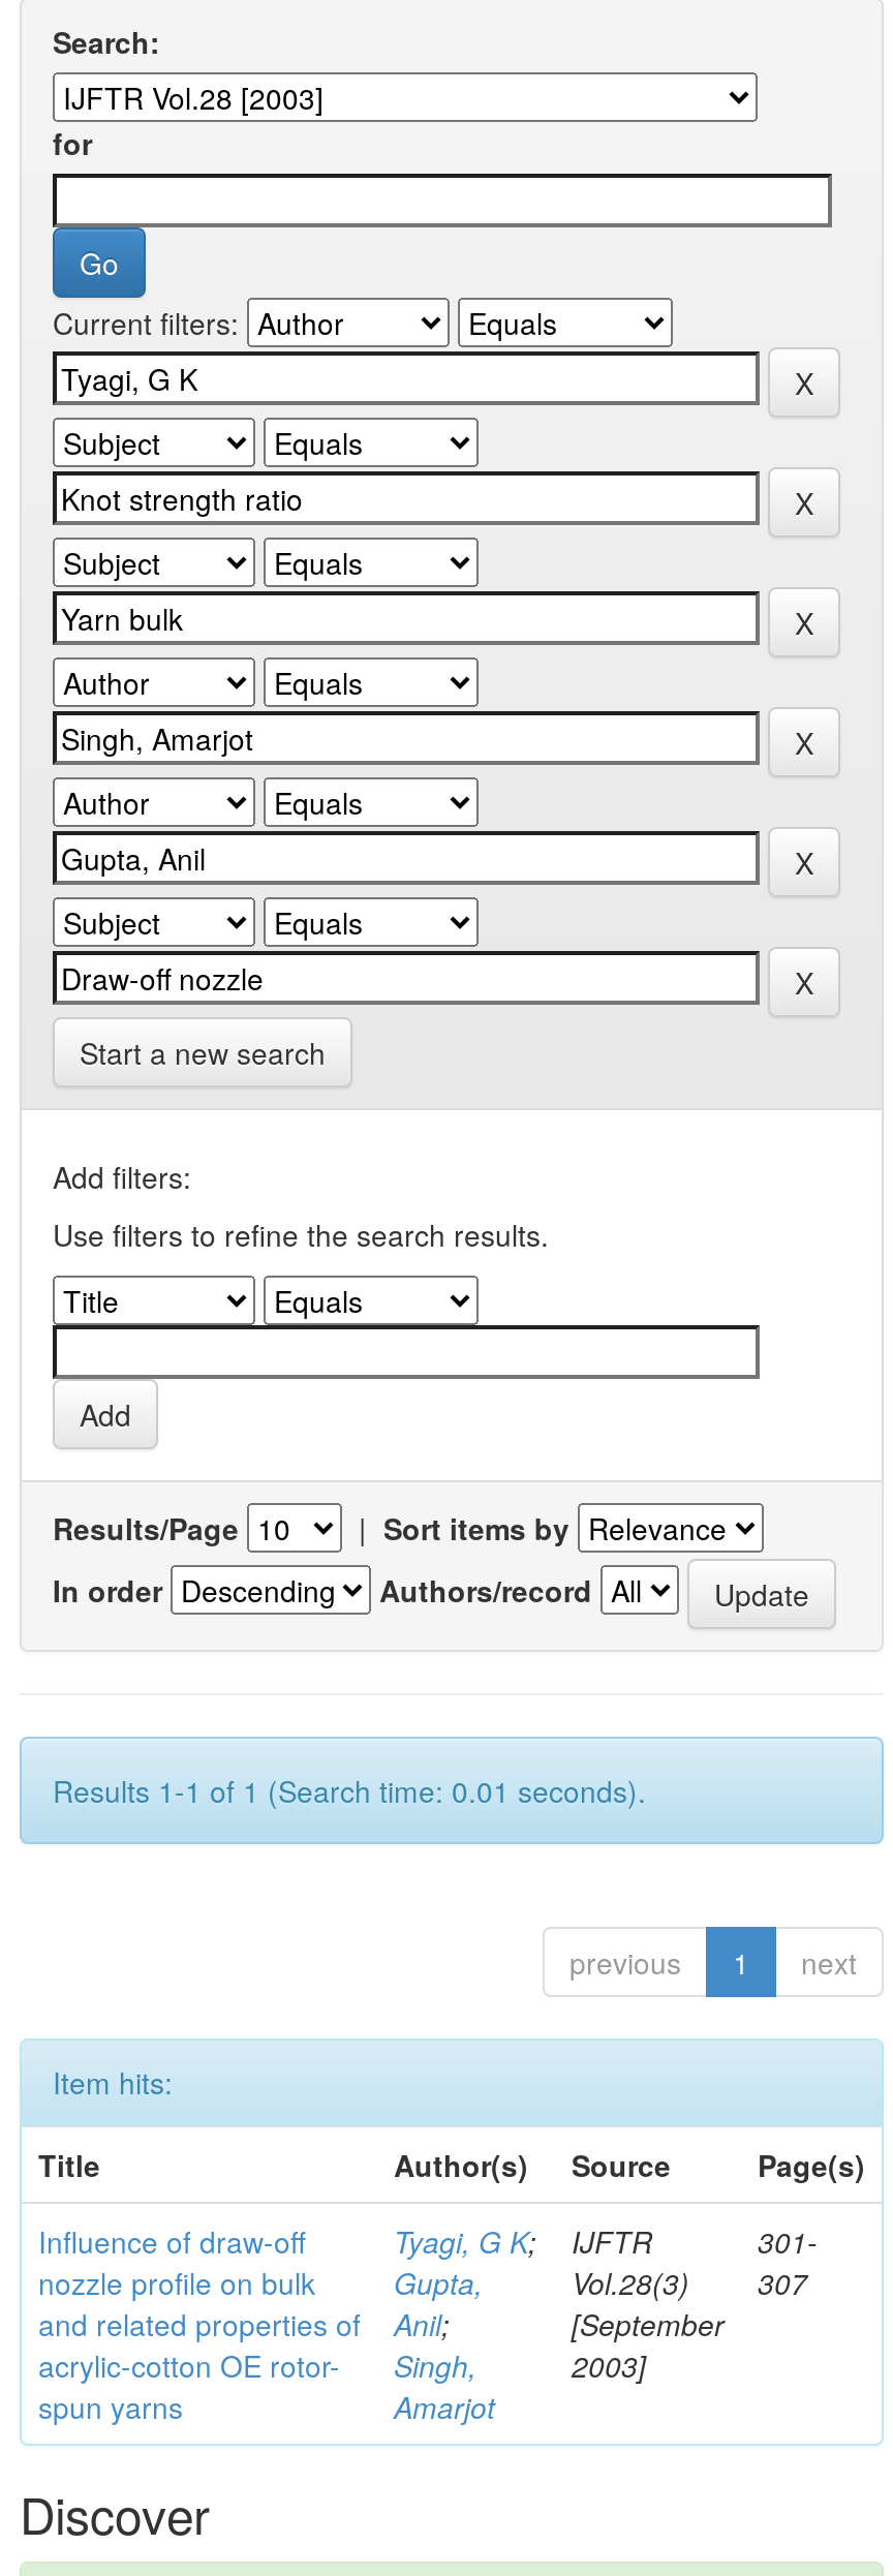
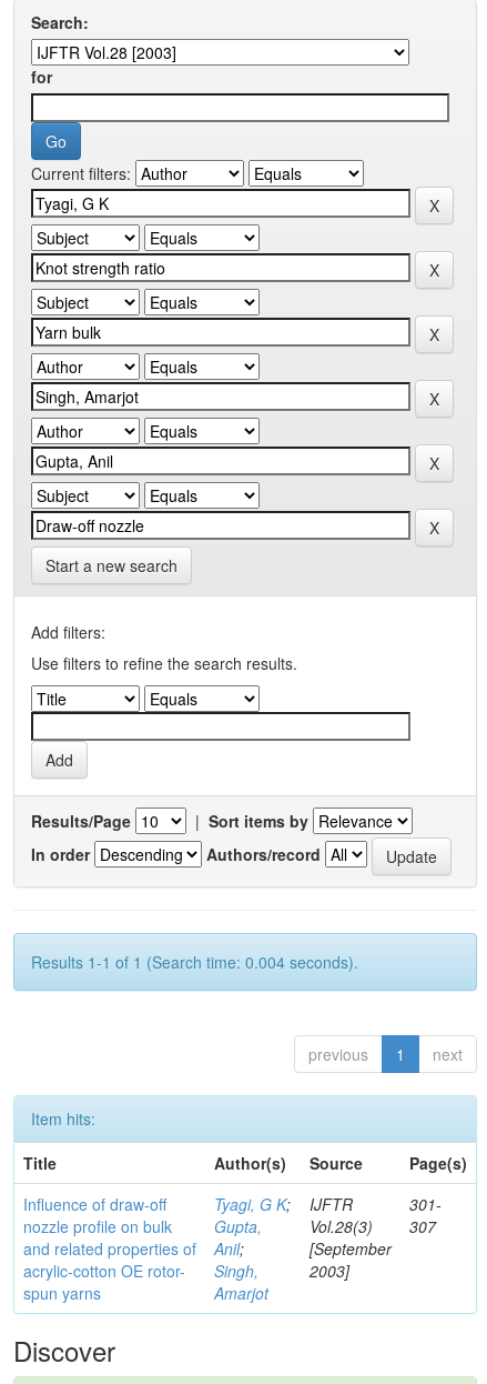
[53,1770,646,1811] Results 1-1 of 1 (Search time: 0.01 seconds). -> [31,951,358,973] Results 1-1 of 1 (Search time: 0.004 seconds).

